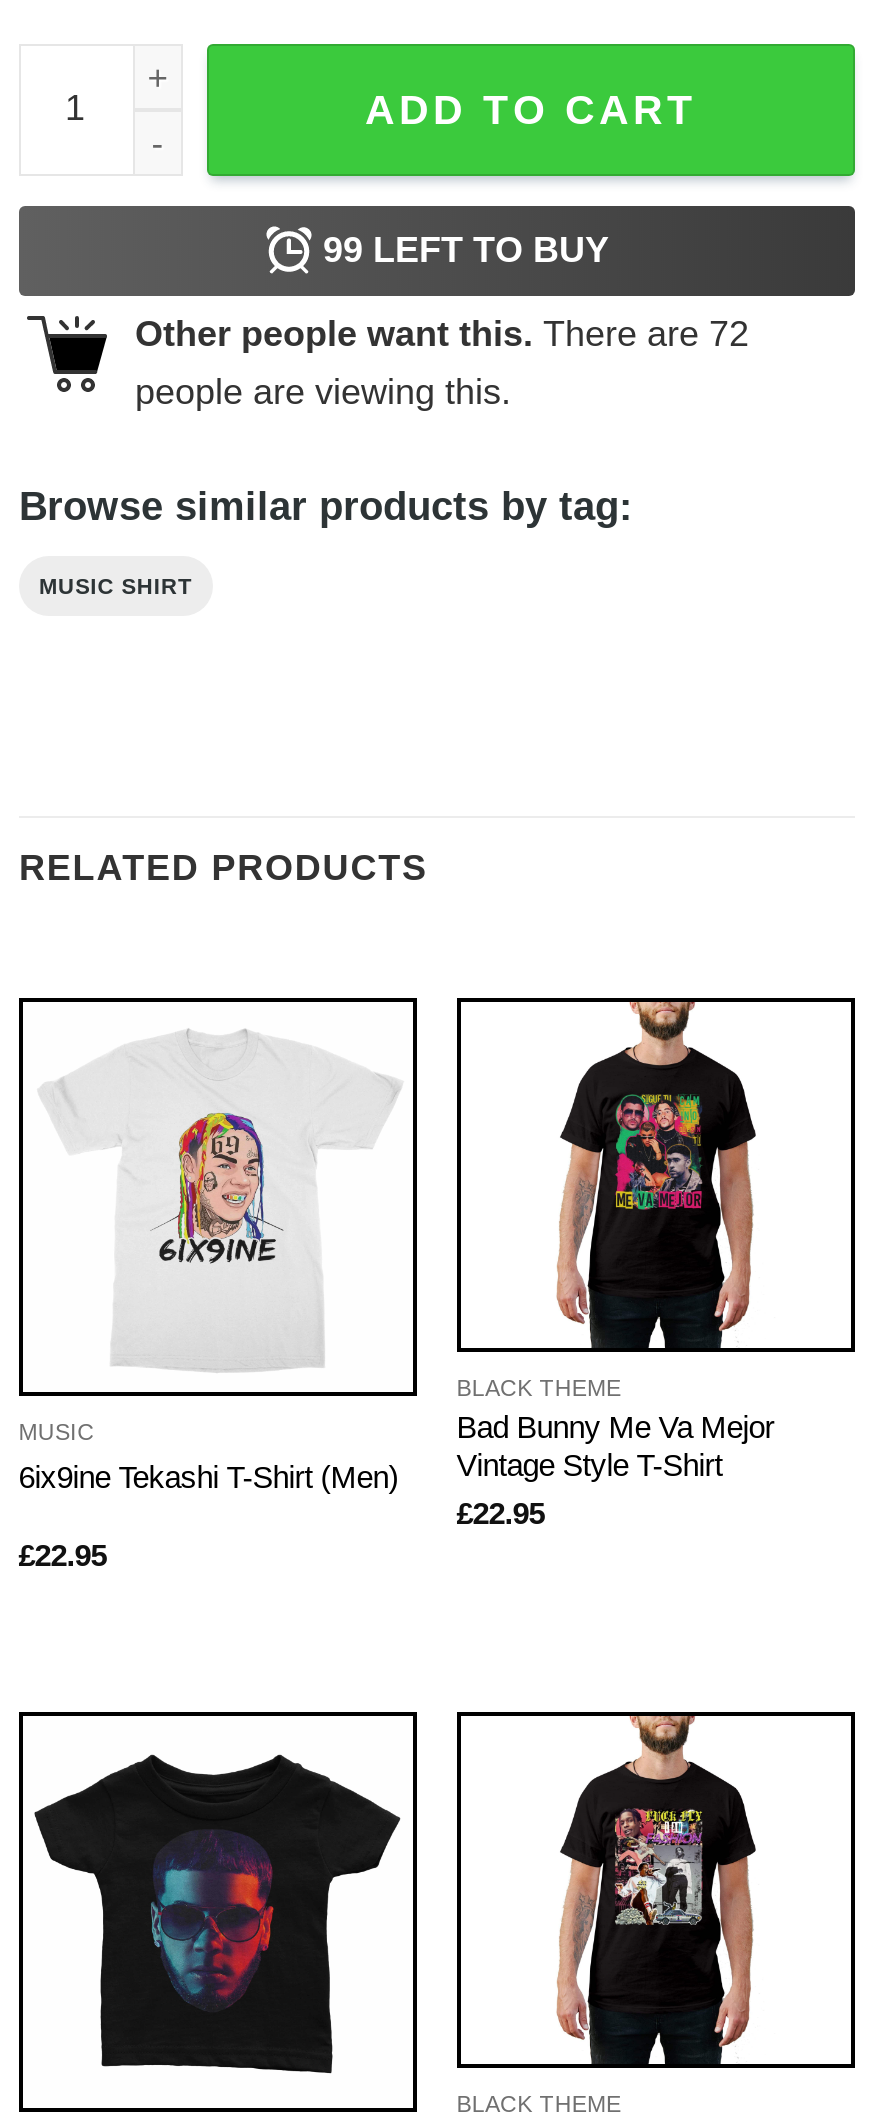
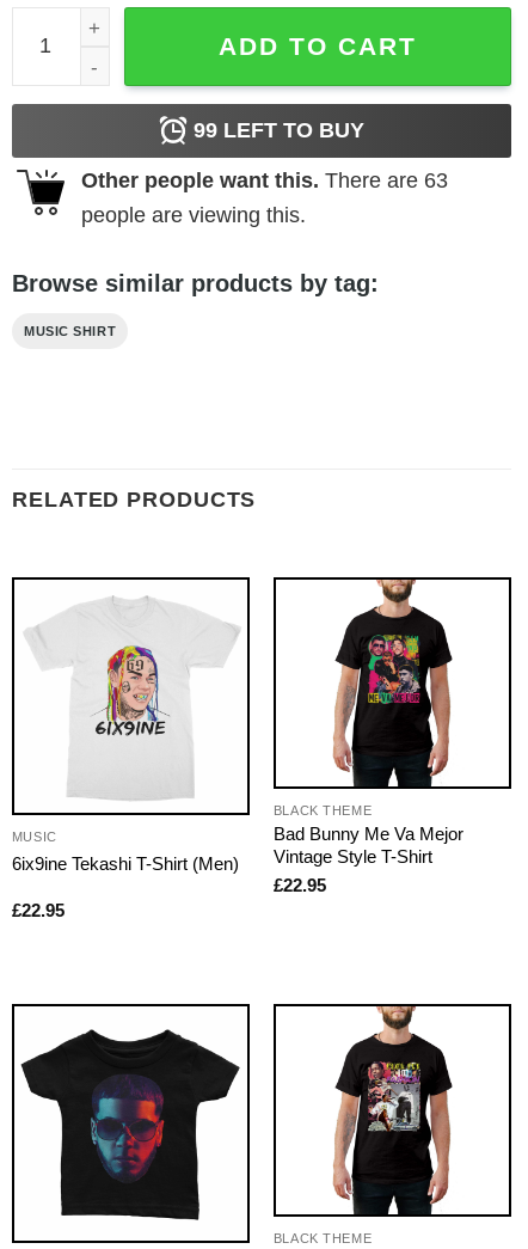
[135,314,749,354] Other people want this. There are 72 -> [81,168,448,192] Other people want this. There are 63

